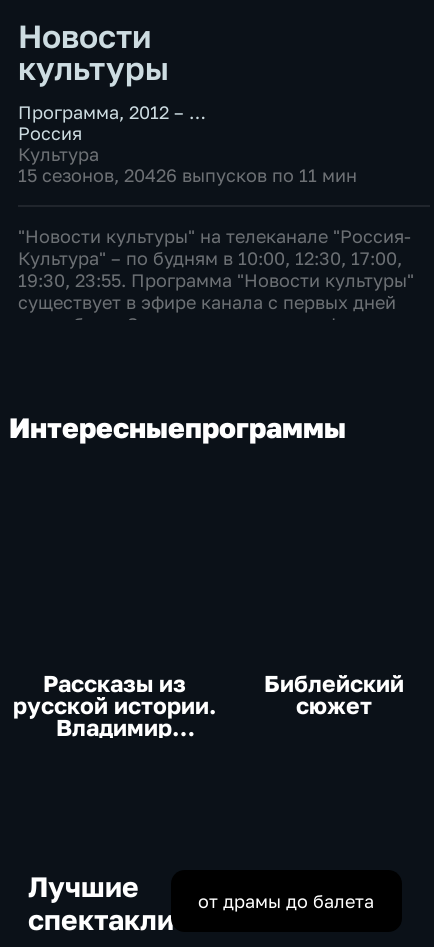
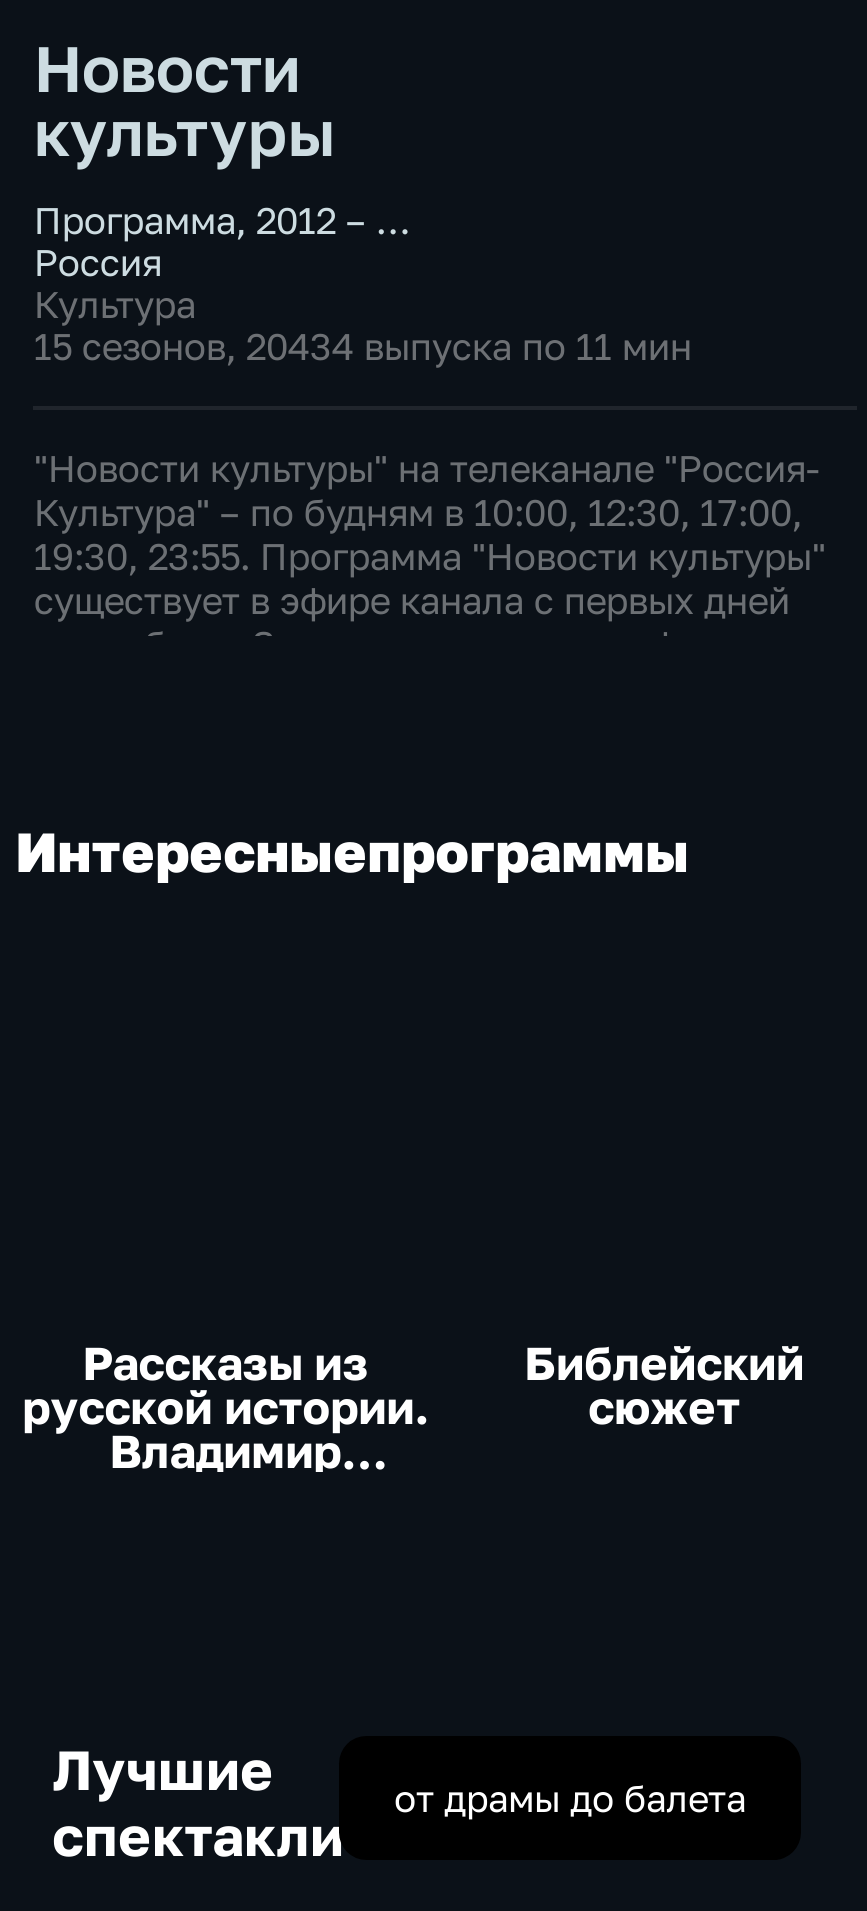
[18,164,357,186] 15 сезонов, 20426 выпусков по 11 мин -> [34,325,692,369] 15 сезонов, 20434 выпуска по 11 мин

